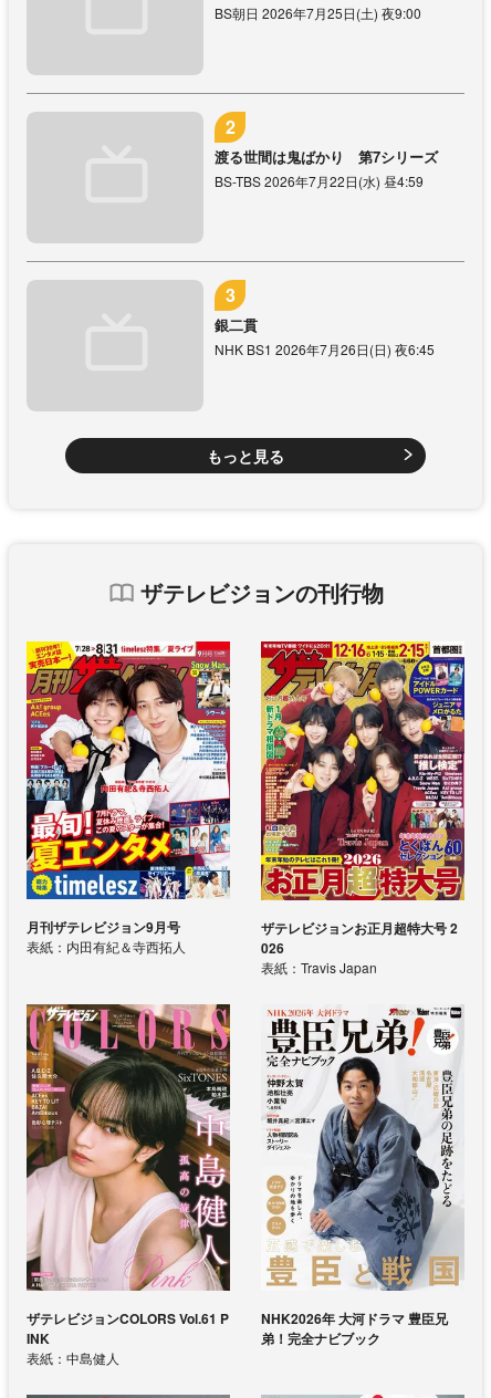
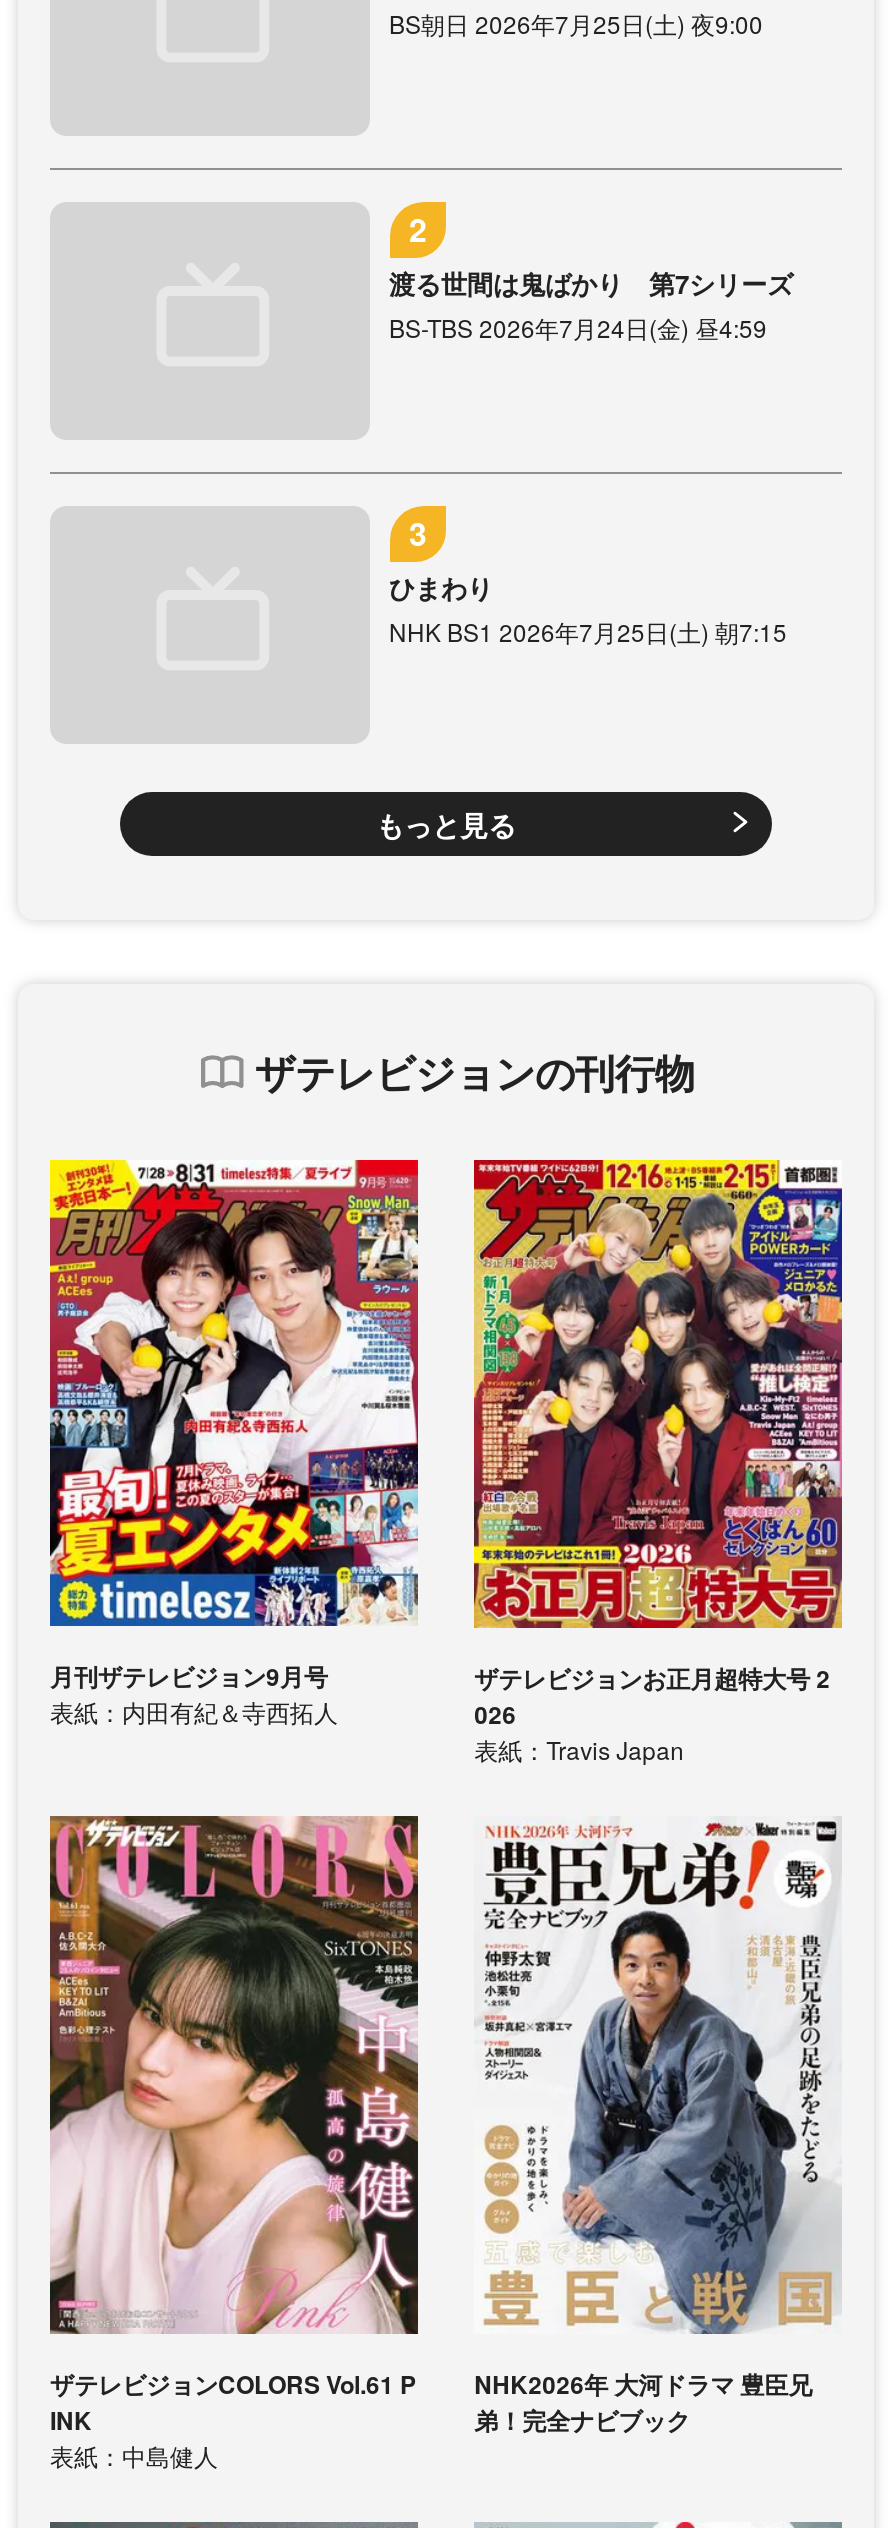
[214,172,423,190] BS-TBS 2026年7月22日(水) 昼4:59 -> [389,310,767,344] BS-TBS 2026年7月24日(金) 昼4:59
[214,314,434,358] 銀二貫 | NHK BS1 2026年7月26日(日) 夜6:45 -> [389,568,787,648] ひまわり | NHK BS1 2026年7月25日(土) 朝7:15

